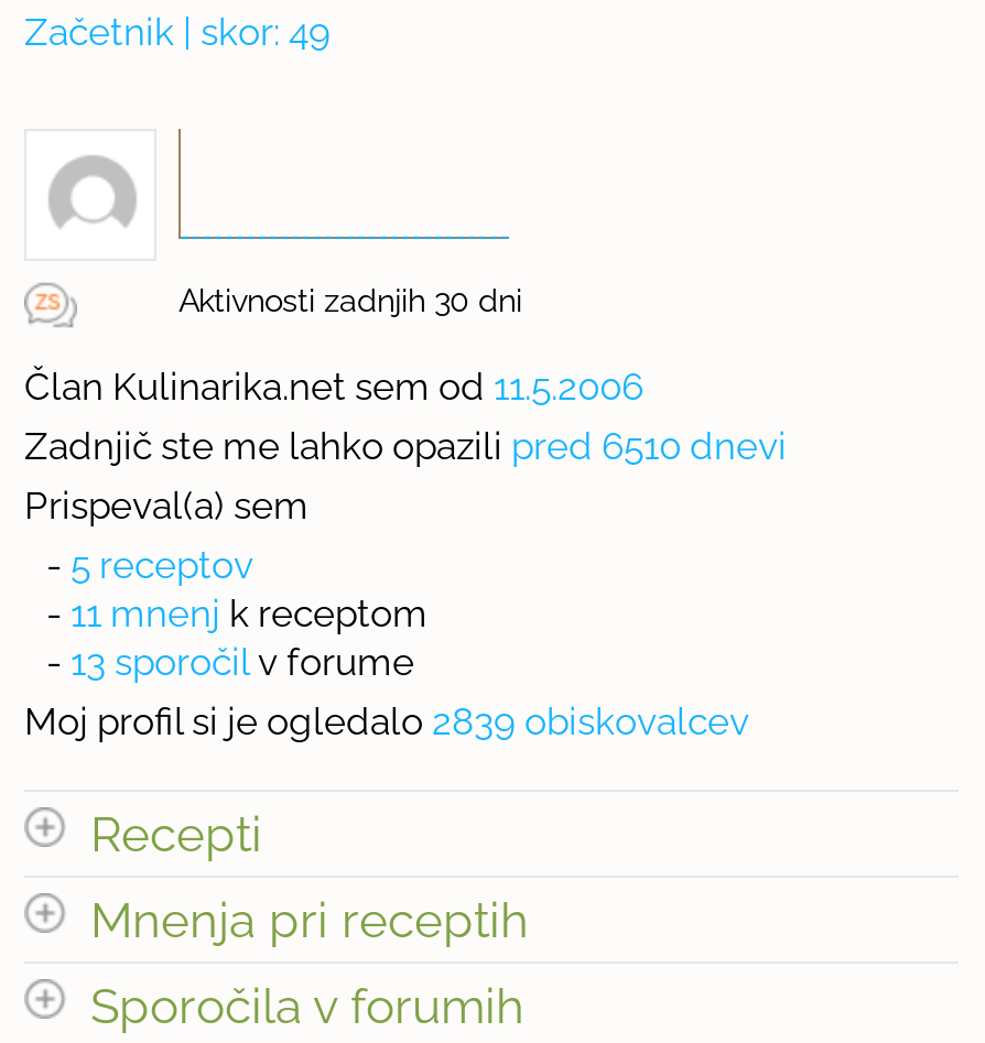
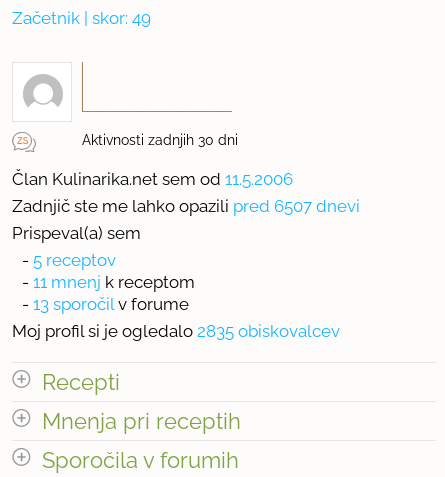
[24,424,787,468] Zadnjič ste me lahko opazili pred 6510 dnevi -> [12,196,360,216] Zadnjič ste me lahko opazili pred 6507 dnevi
[24,699,749,743] Moj profil si je ogledalo 2839 obiskovalcev -> [12,321,340,341] Moj profil si je ogledalo 2835 obiskovalcev

